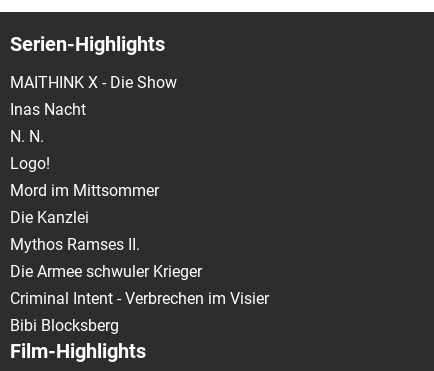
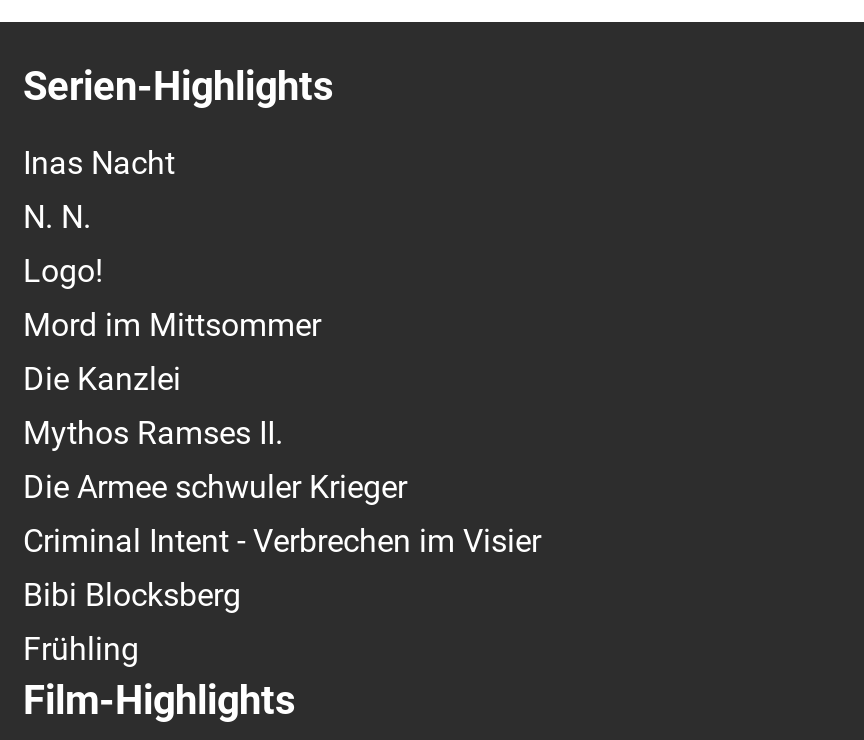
[10,73,177,92] MAITHINK X - Die Show -> none
moved [10,100,269,335] -> [23,144,541,614]: Inas Nacht | N. N. | Logo! | ... | Criminal Intent - Verbrechen im Visier | Bibi Blocksberg
none -> [23,630,139,668] Frühling

